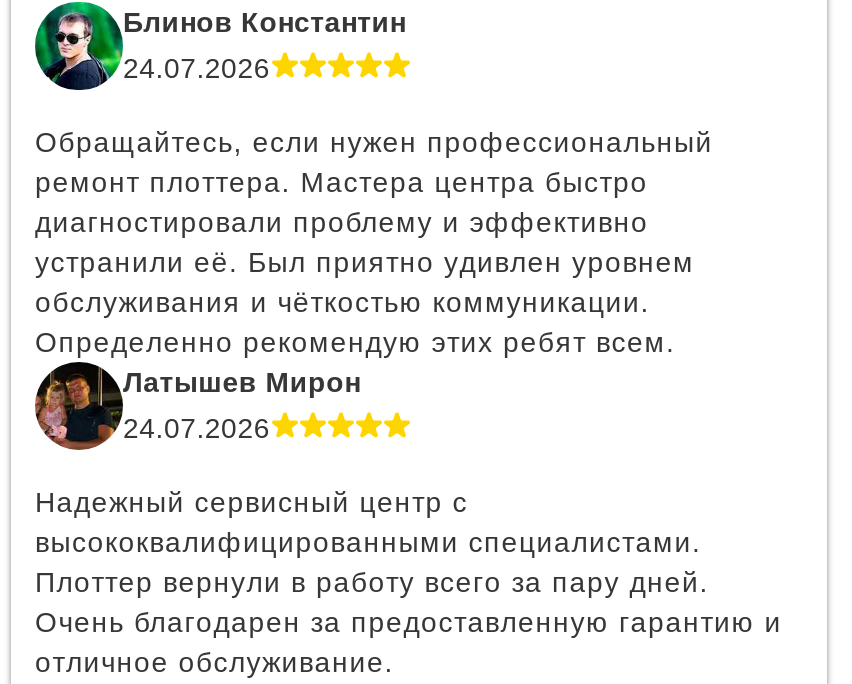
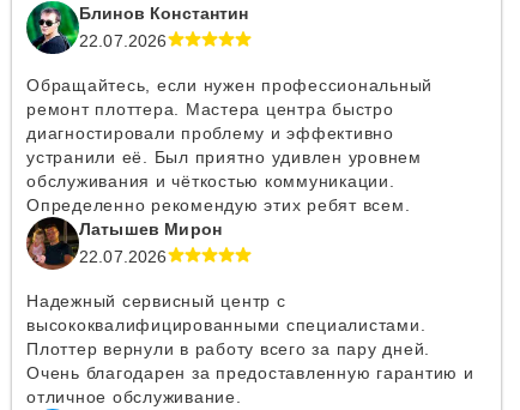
[123,52,270,84] 24.07.2026 -> [79,31,167,50] 22.07.2026
[123,412,270,444] 24.07.2026 -> [79,247,167,266] 22.07.2026

